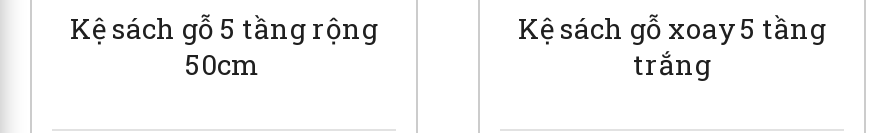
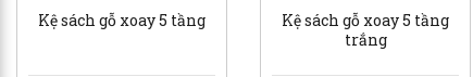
[70,8,378,82] Kệ sách gỗ 5 tầng rộng | 50cm -> [38,9,206,30] Kệ sách gỗ xoay 5 tầng

